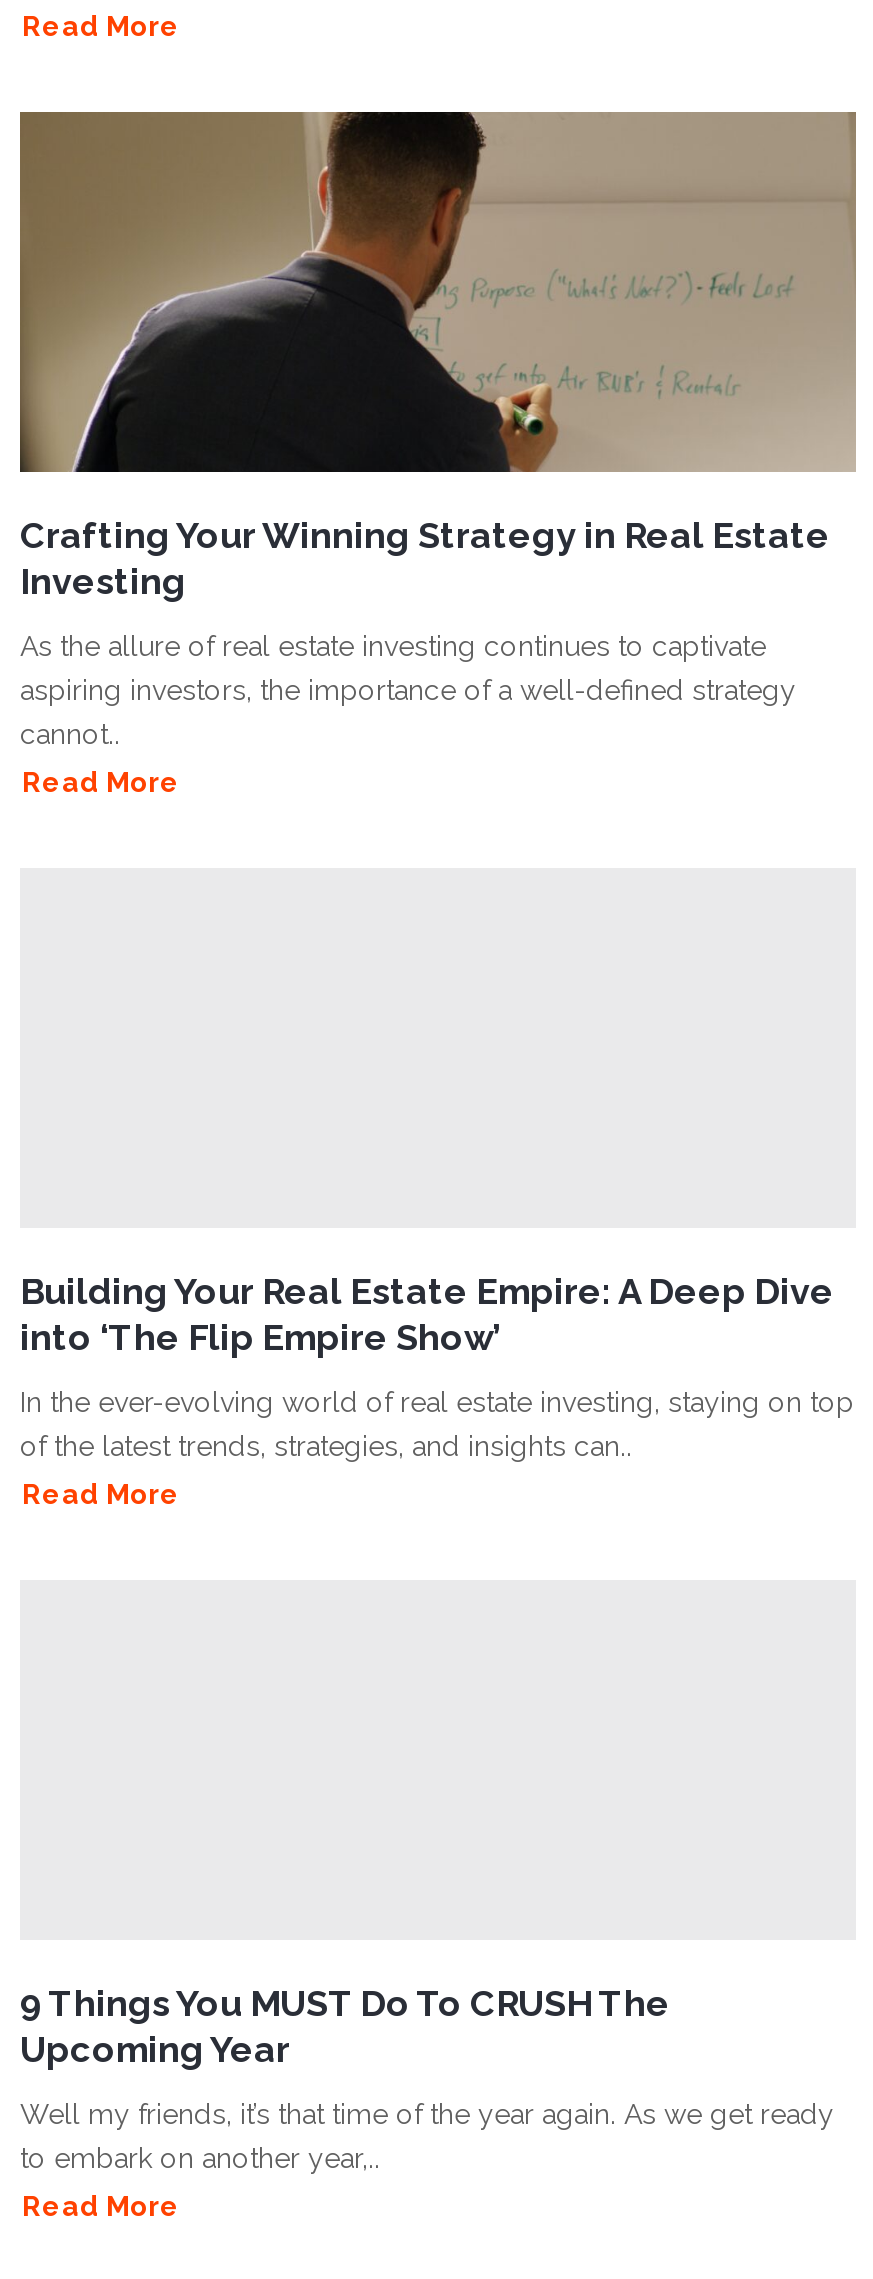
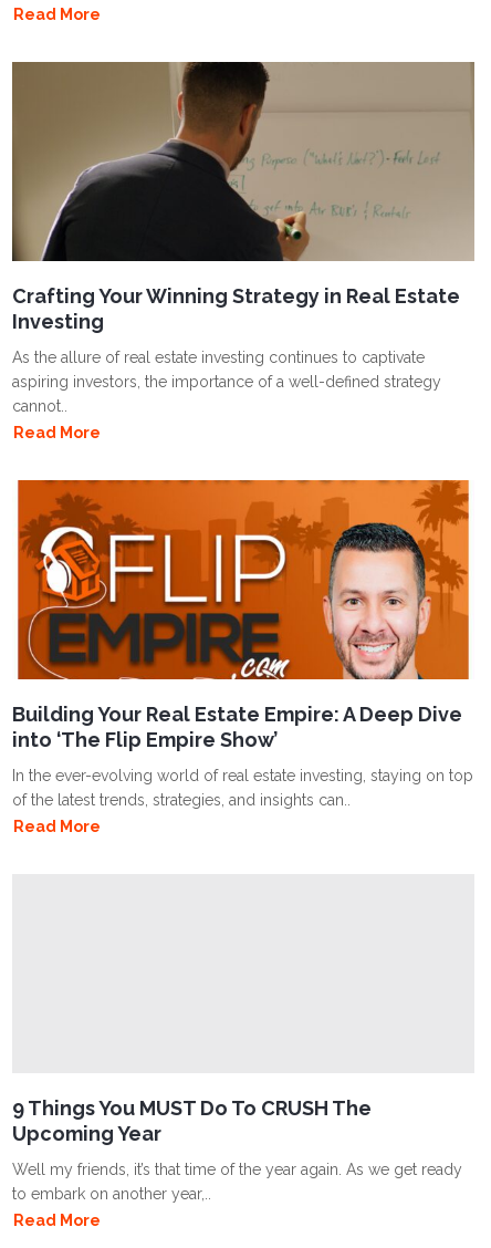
none -> [17,479,470,680] [image]

